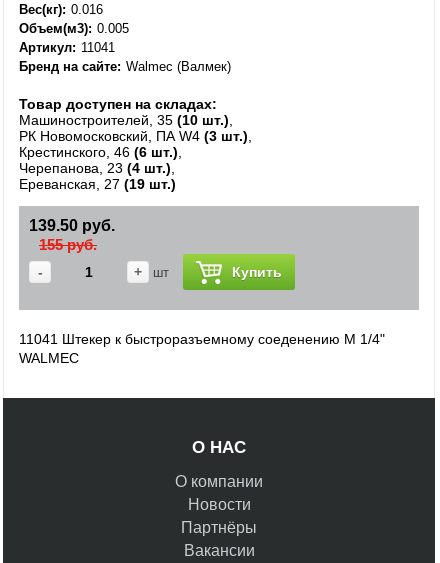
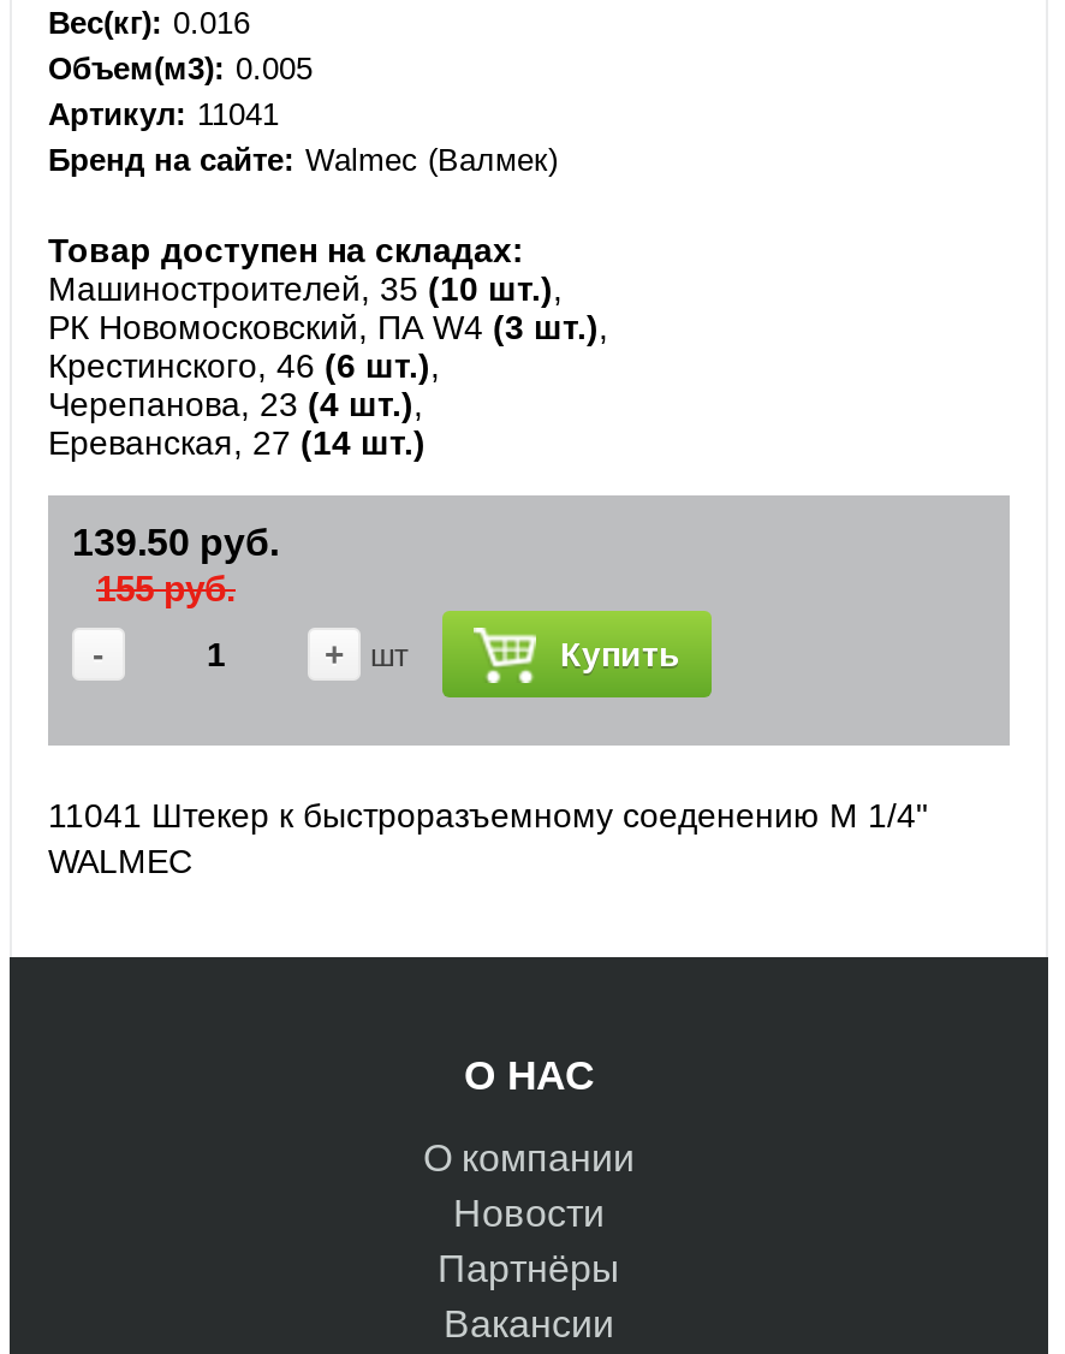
[19,176,176,192] Ереванская, 27 (19 шт.) -> [48,424,426,462] Ереванская, 27 (14 шт.)

